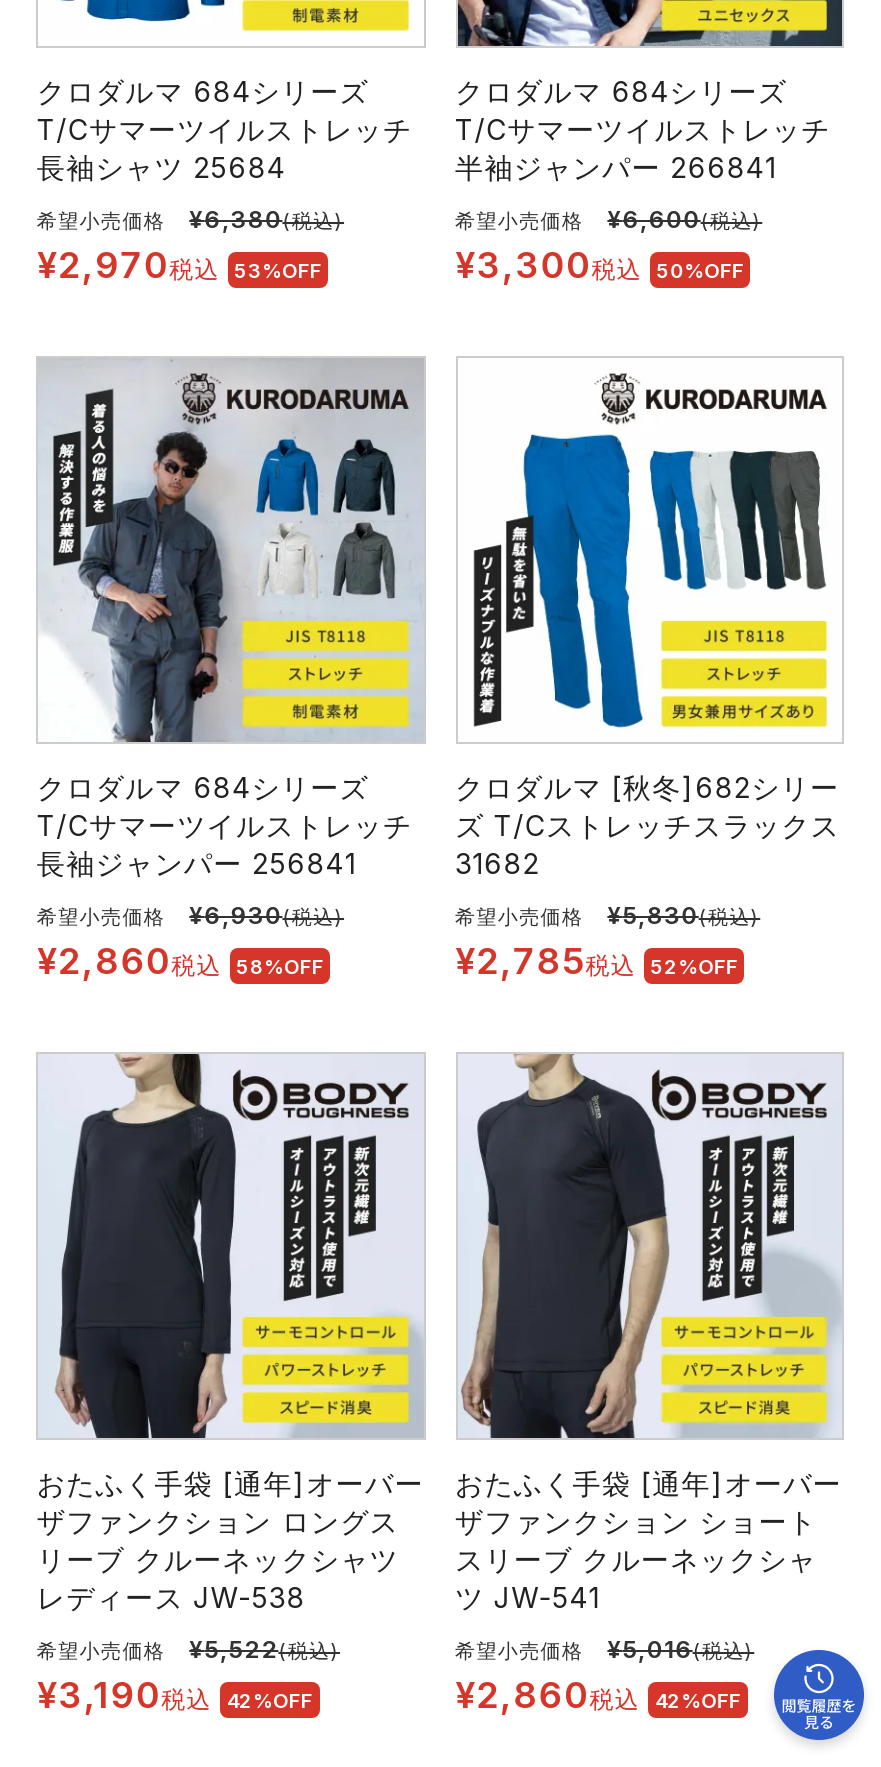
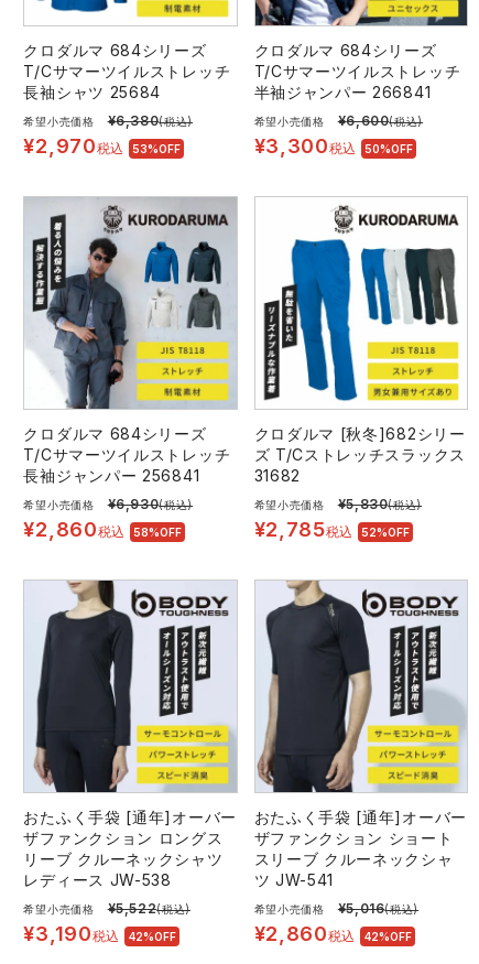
[772,1648,866,1744] [image] -> none

